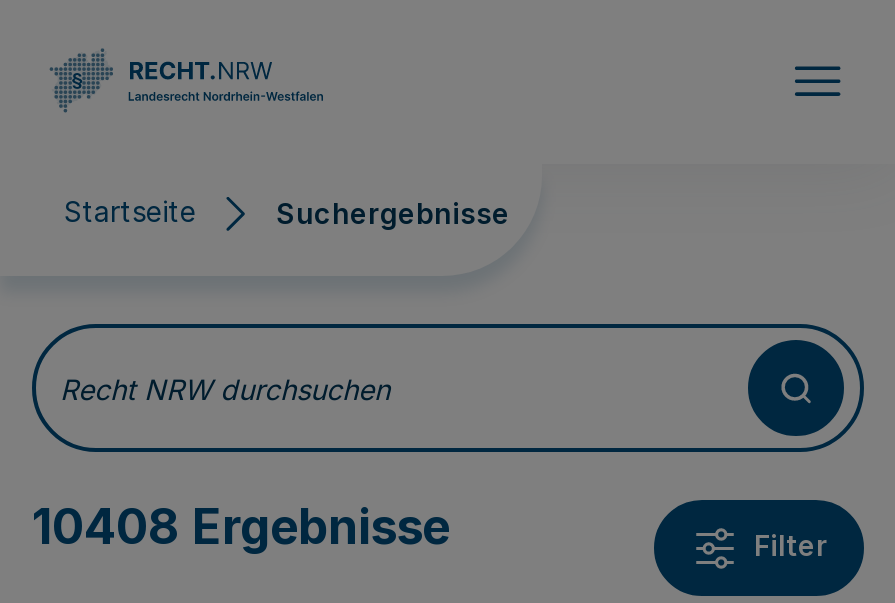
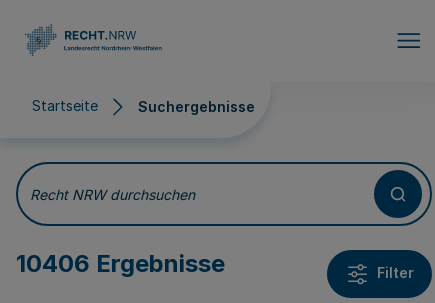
[32,498,450,556] 10408 Ergebnisse -> [16,249,225,278] 10406 Ergebnisse

